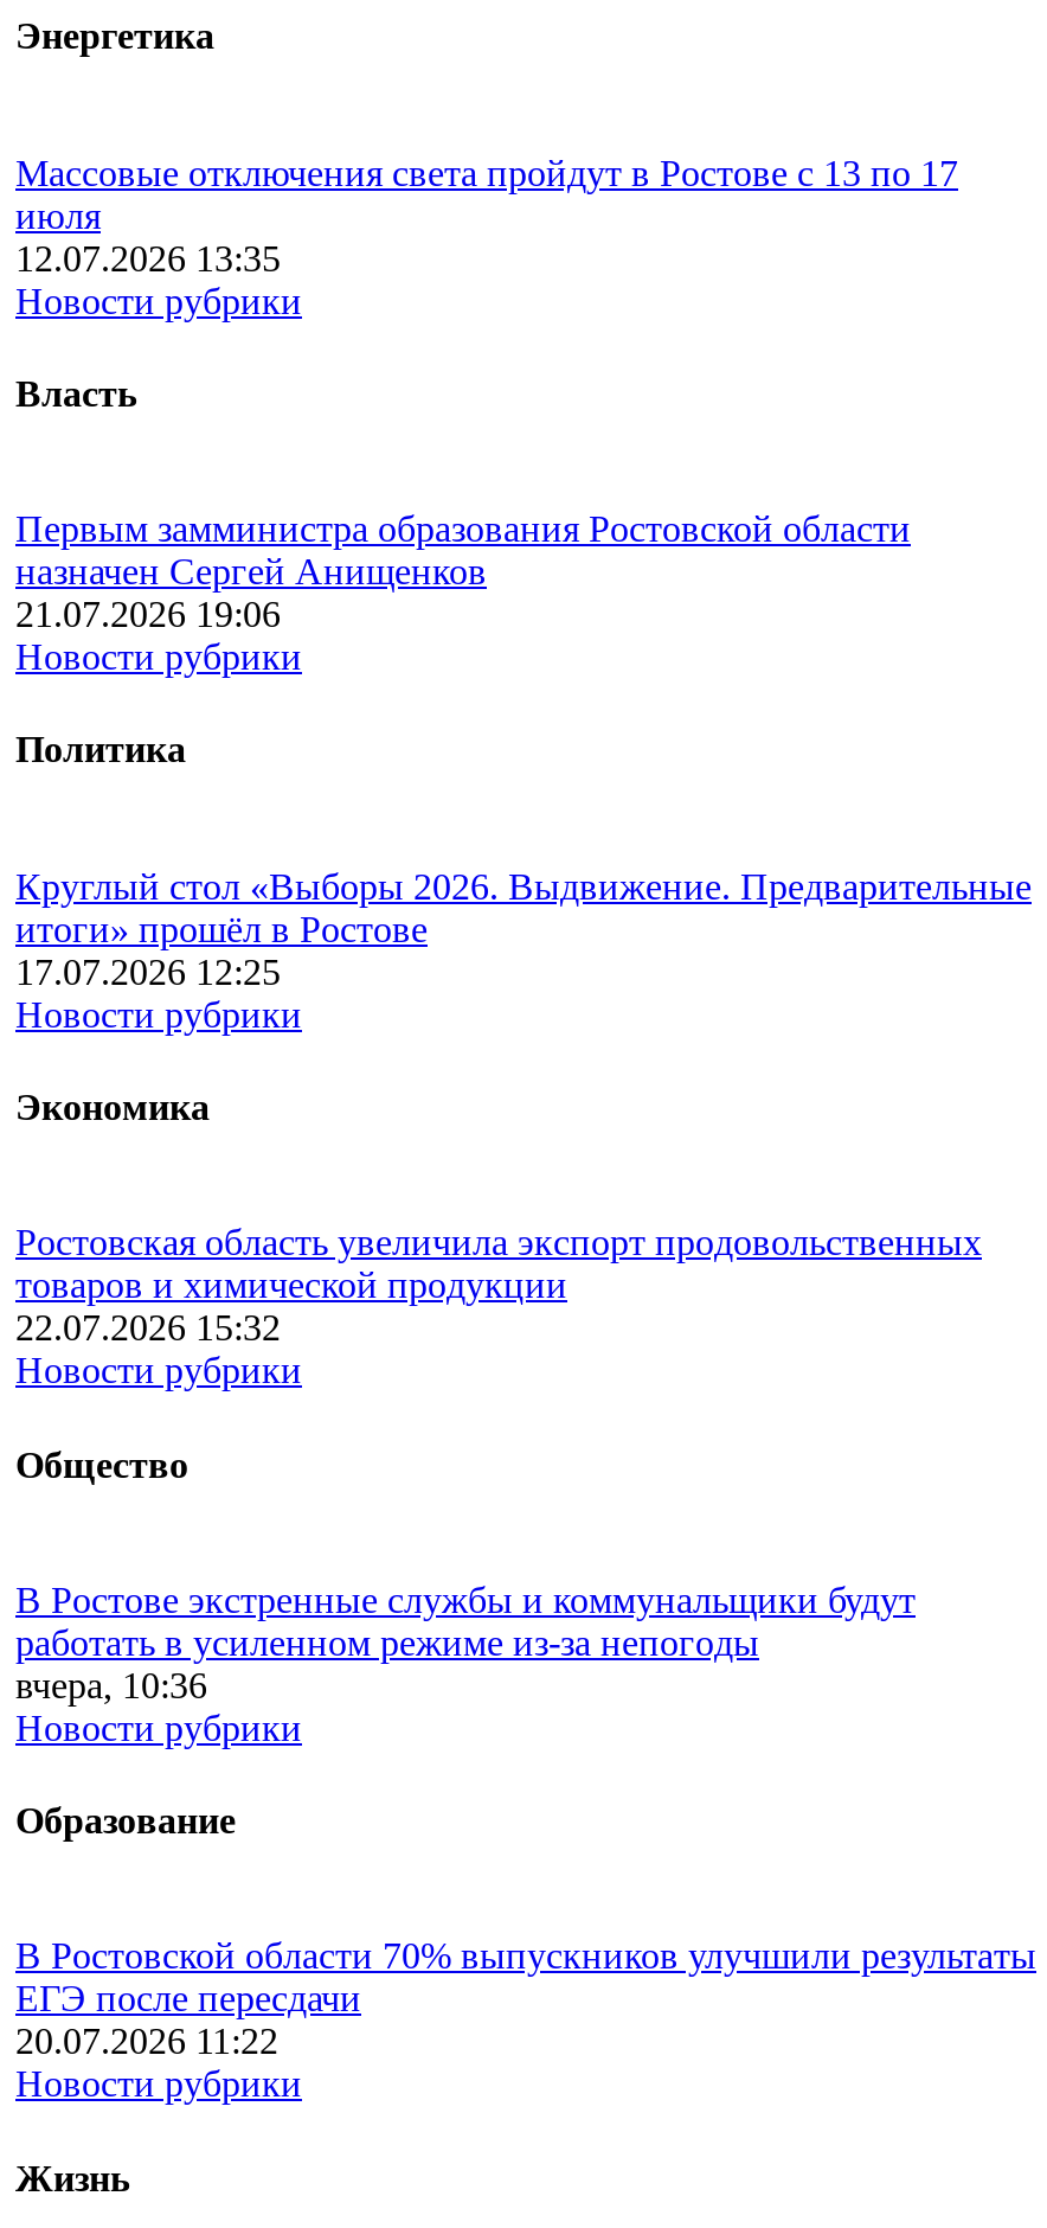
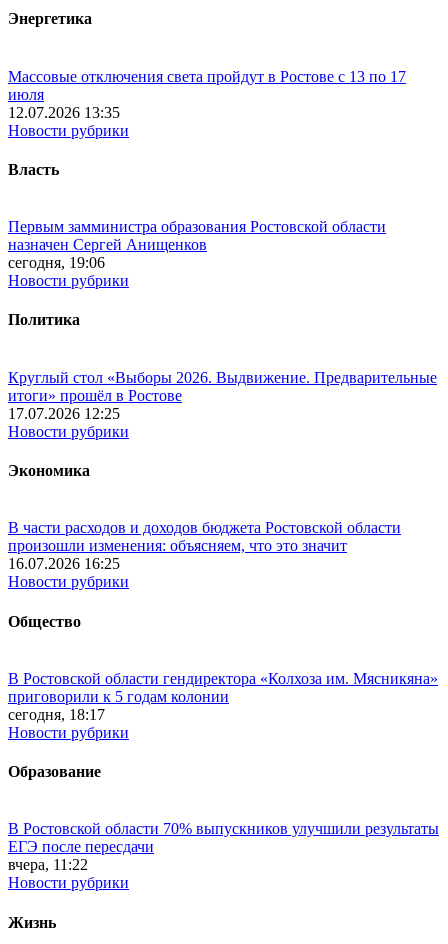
[15,594,281,635] 21.07.2026 19:06 -> [8,254,105,271] сегодня, 19:06
[15,1223,982,1348] Ростовская область увеличила экспорт продовольственных | товаров и химической продукции | 22.07.2026 15:32 -> [8,519,401,572] В части расходов и доходов бюджета Ростовской области | произошли изменения: объясняем, что это значит | 16.07.2026 16:25
[15,1579,916,1705] В Ростове экстренные службы и коммунальщики будут | работать в усиленном режиме из-за непогоды | вчера, 10:36 -> [8,670,438,723] В Ростовской области гендиректора «Колхоза им. Мясникяна» | приговорили к 5 годам колонии | сегодня, 18:17
[15,2021,278,2062] 20.07.2026 11:22 -> [8,856,88,873] вчера, 11:22

